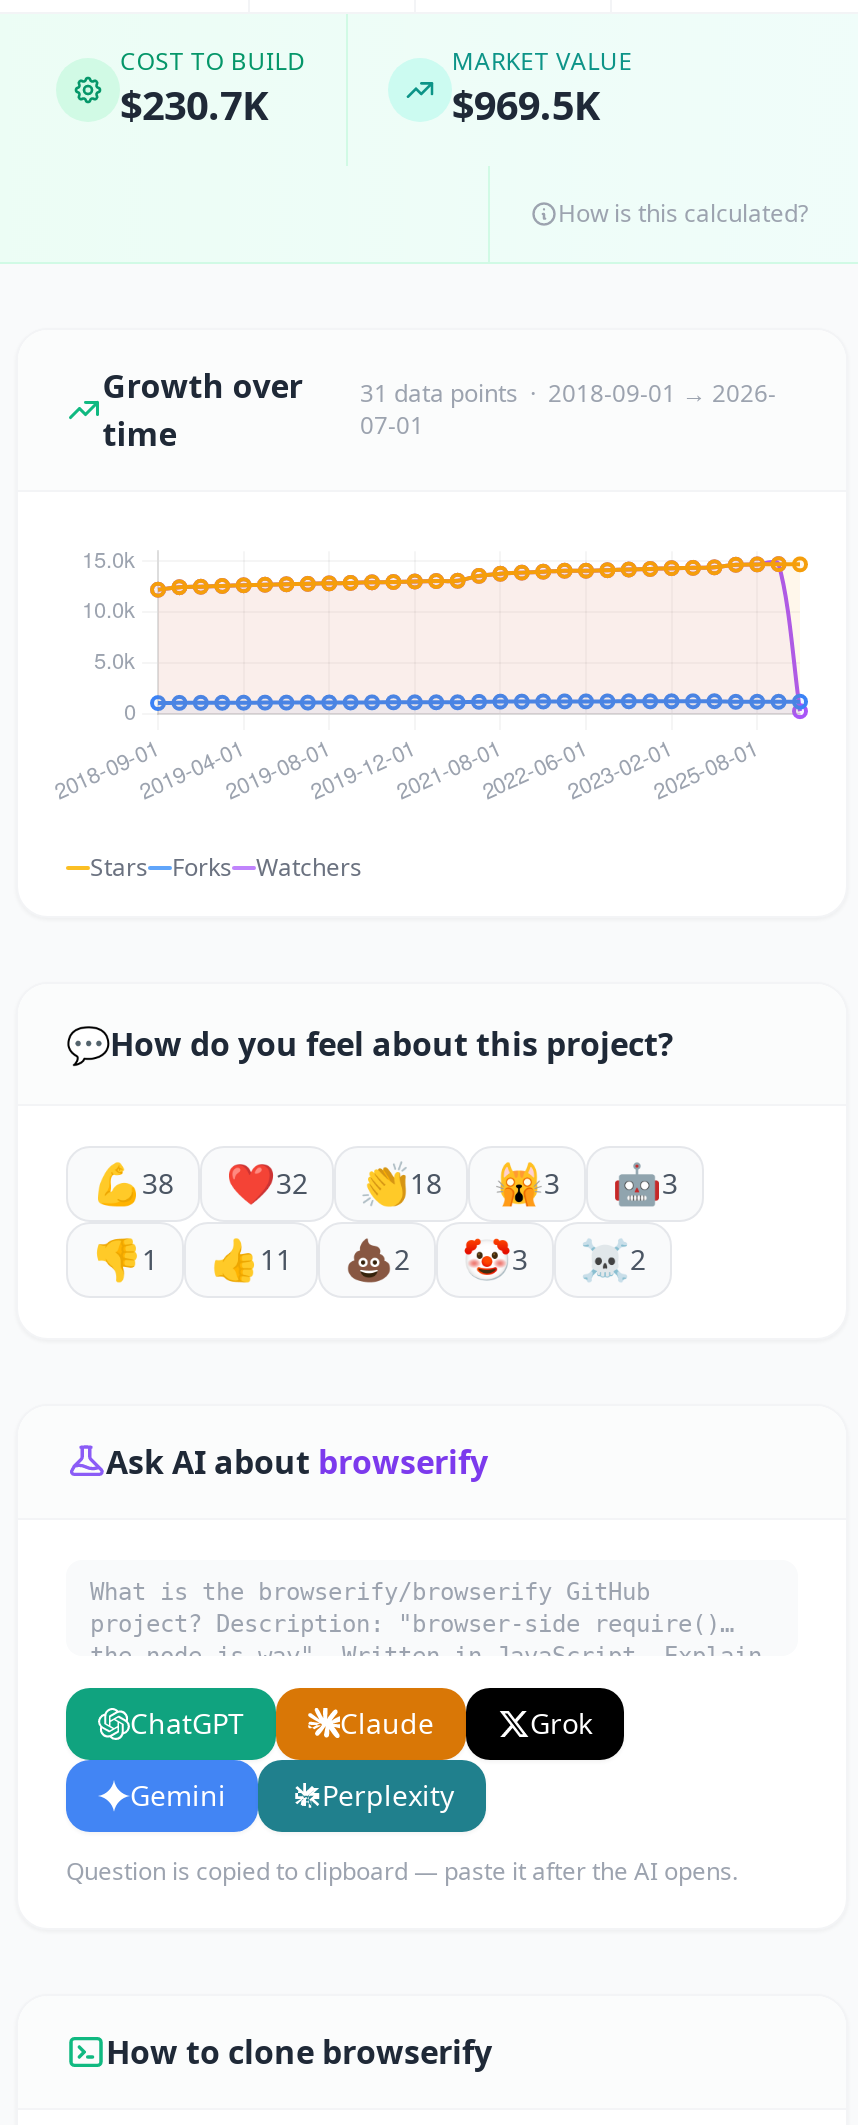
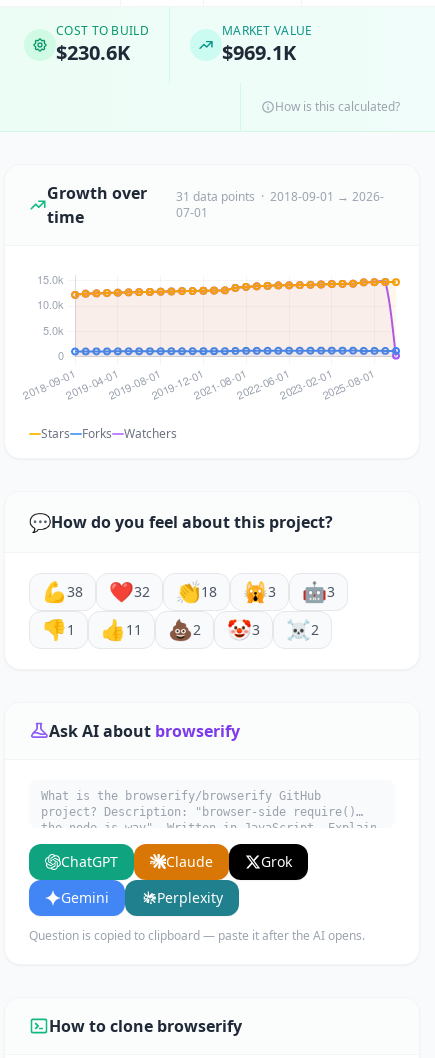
[120,78,268,132] $230.7K -> [56,39,130,66] $230.6K
[452,78,600,132] $969.5K -> [222,39,296,66] $969.1K

